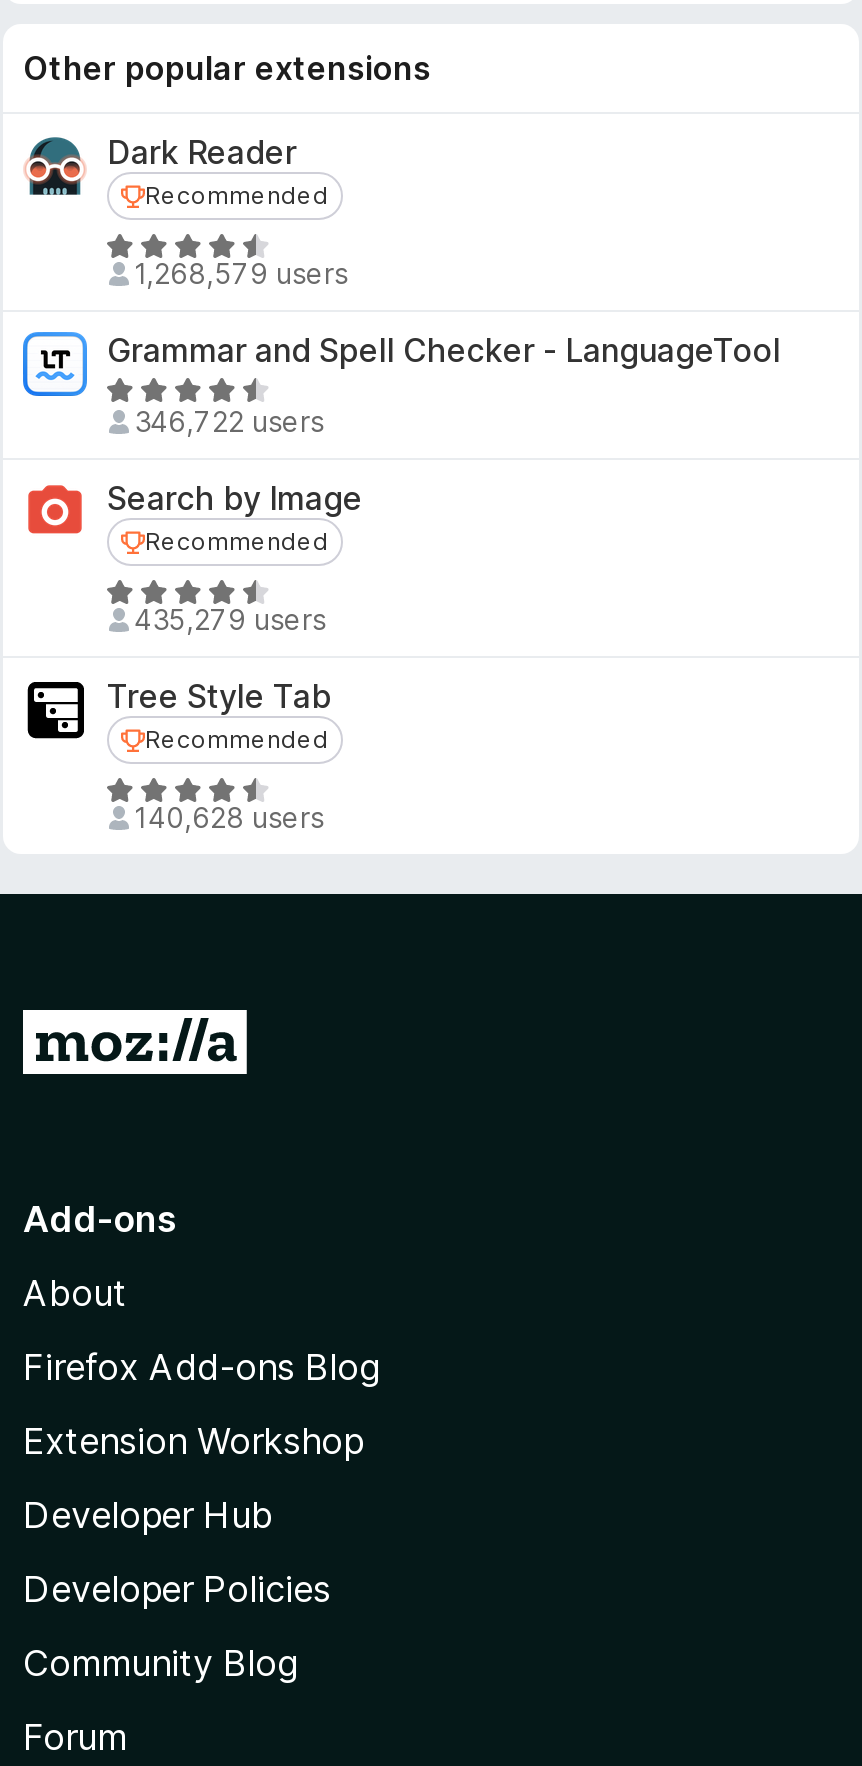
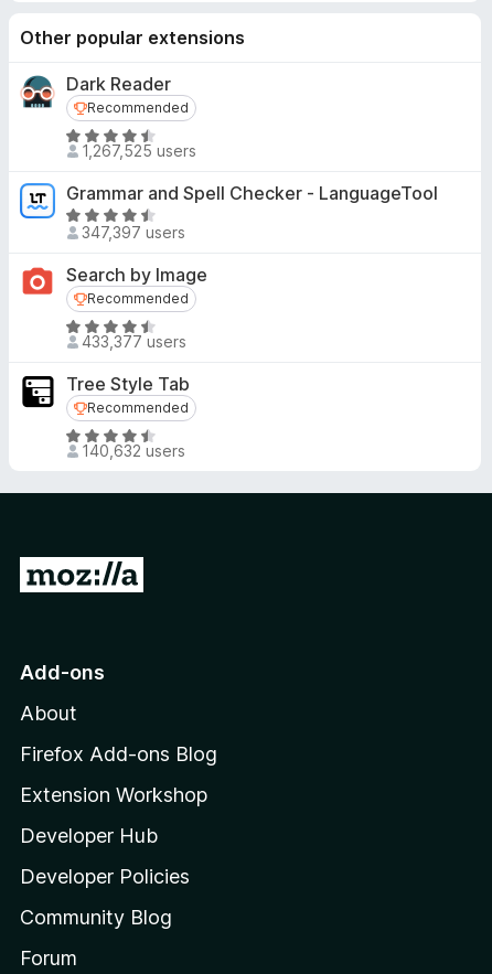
[134,256,348,290] 1,268,579 users -> [81,141,196,160] 1,267,525 users
[134,404,324,438] 346,722 users -> [81,223,185,242] 347,397 users
[134,602,326,636] 435,279 users -> [81,332,186,351] 433,377 users
[134,800,324,834] 140,628 users -> [81,441,185,460] 140,632 users

